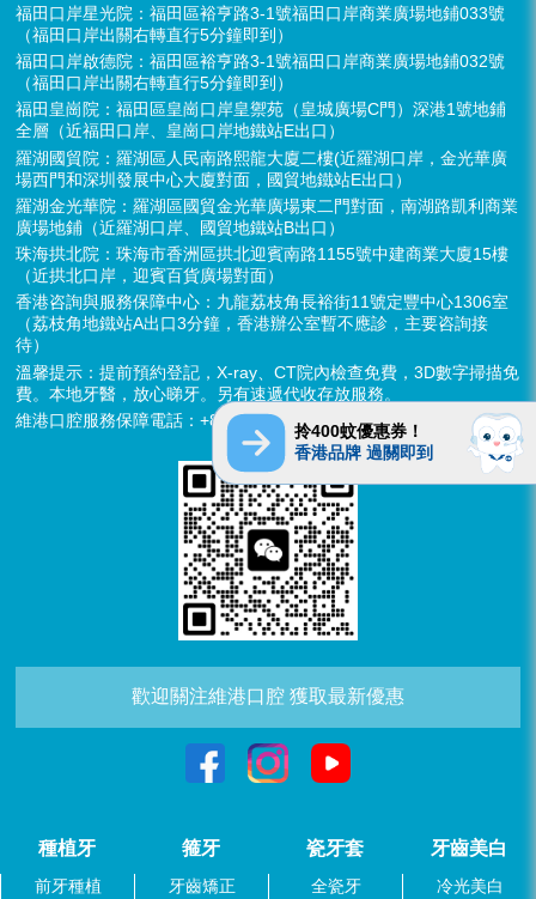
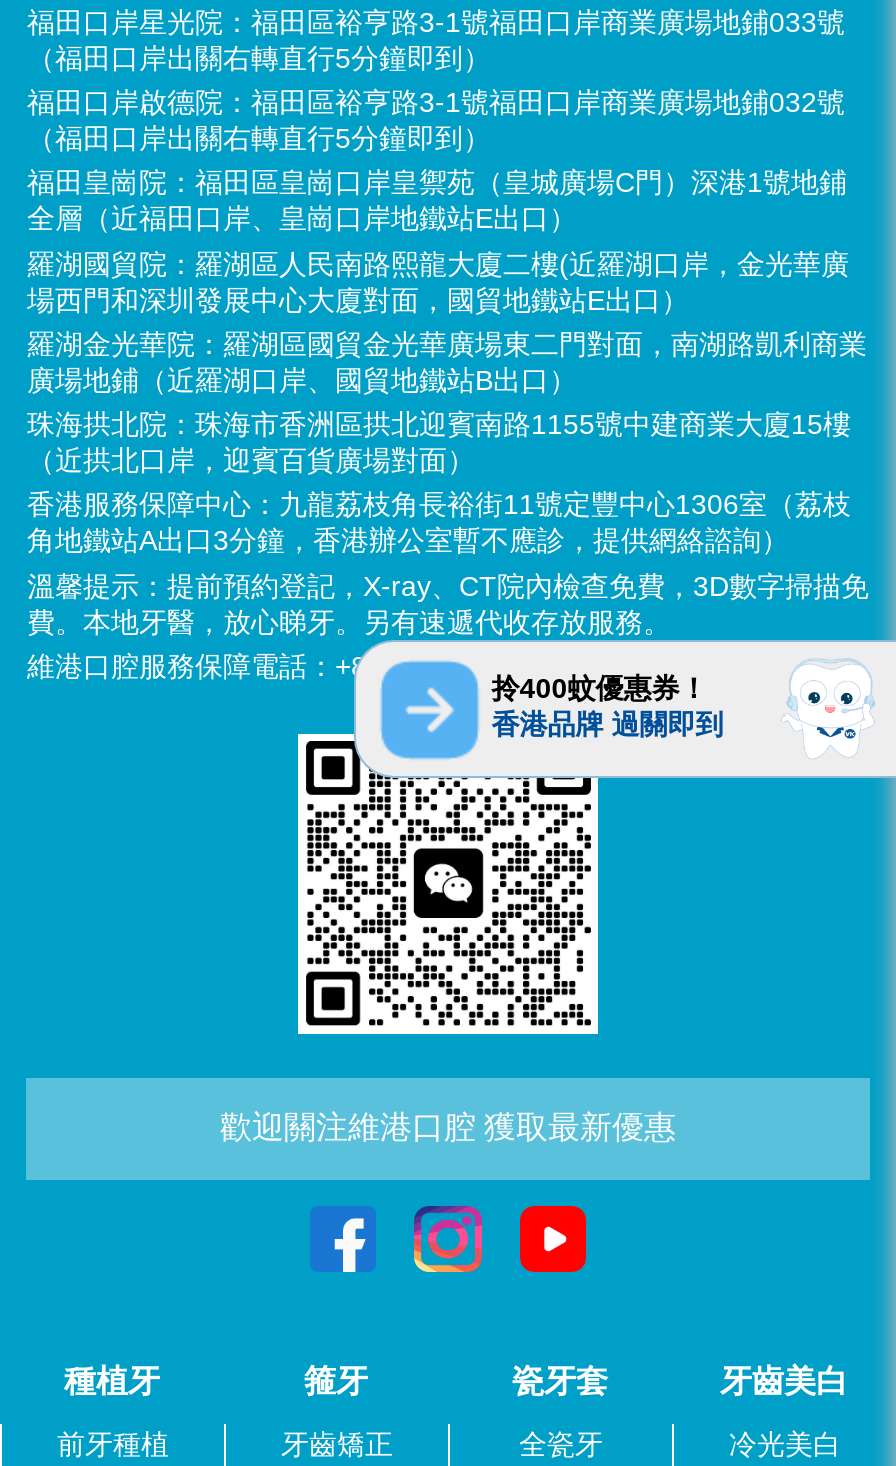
[16,292,509,355] 香港咨詢與服務保障中心：九龍荔枝角長裕街11號定豐中心1306室 | （荔枝角地鐵站A出口3分鐘，香港辦公室暫不應診，主要咨詢接 | 待） -> [27,489,851,557] 香港服務保障中心：九龍荔枝角長裕街11號定豐中心1306室（荔枝 | 角地鐵站A出口3分鐘，香港辦公室暫不應診，提供網絡諮詢）

